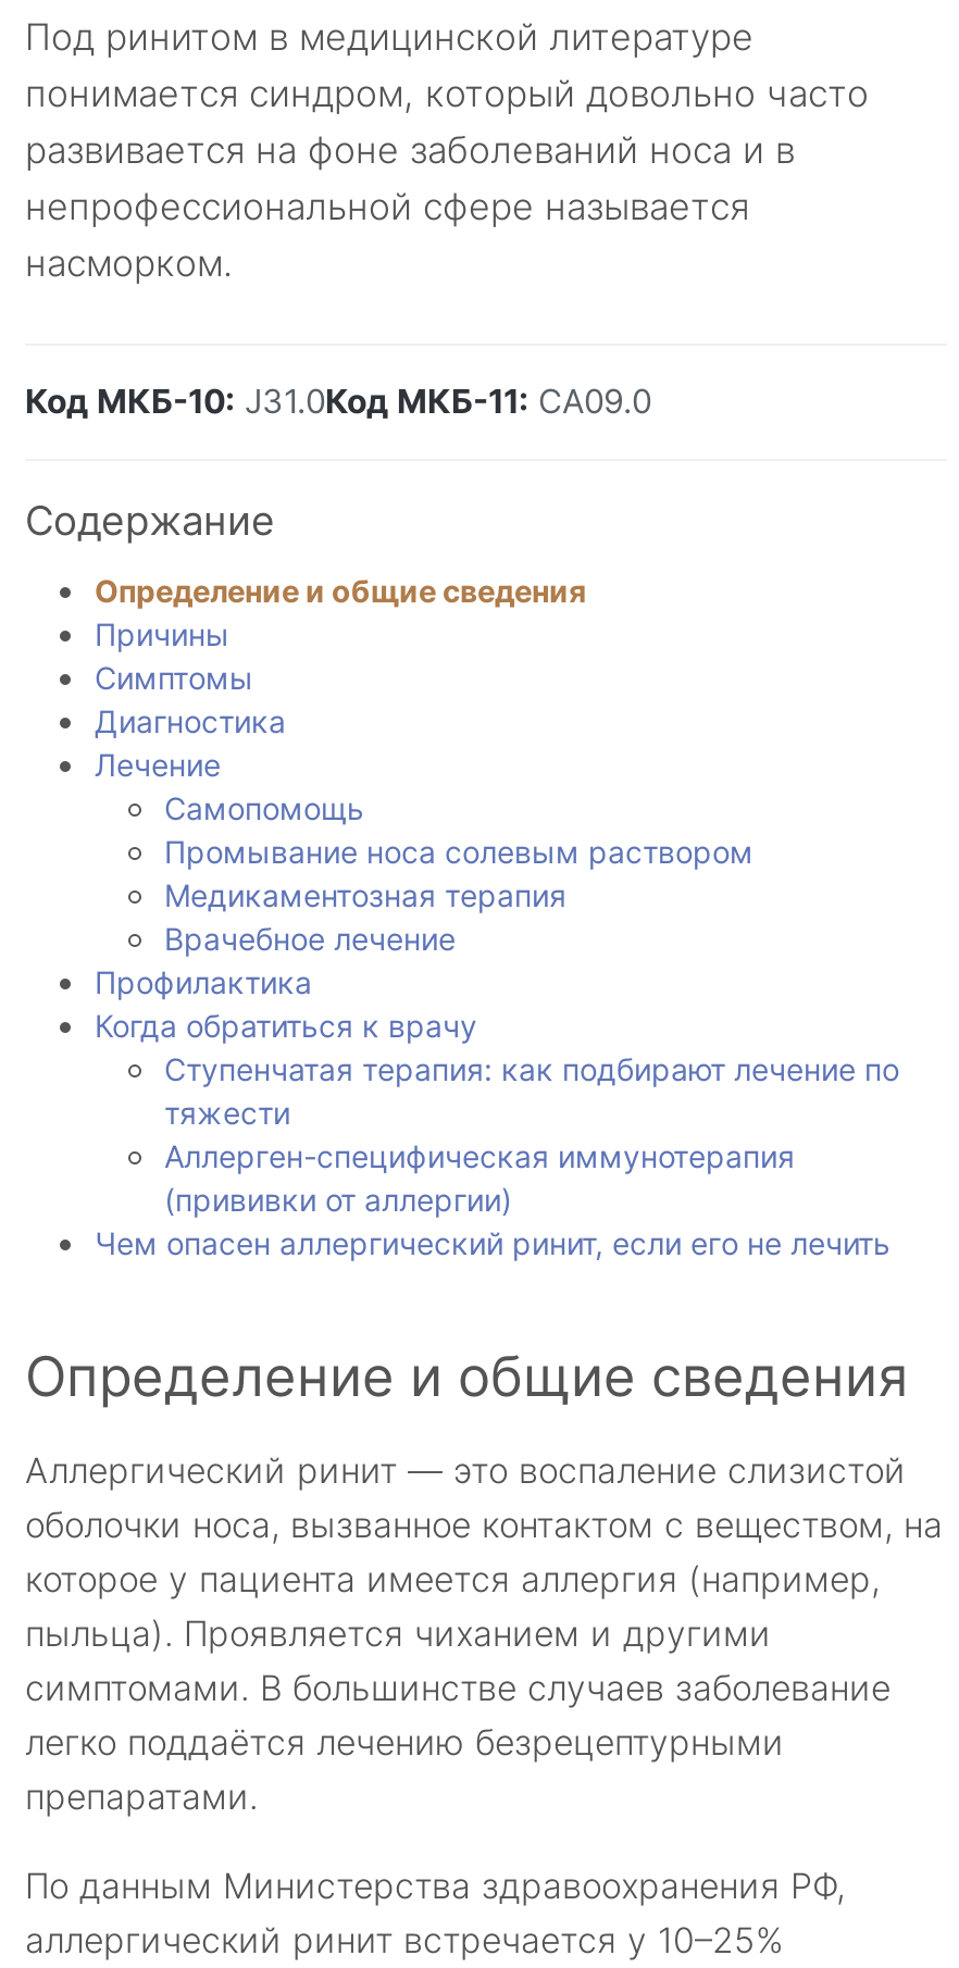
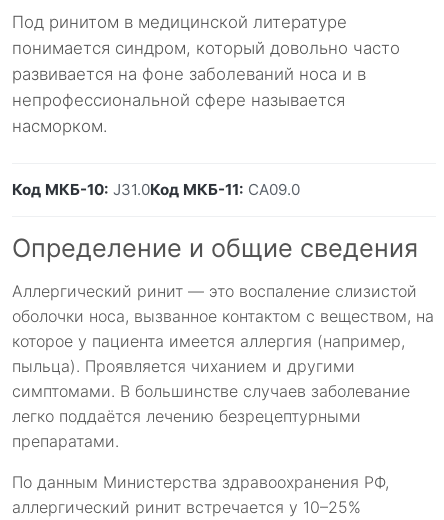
[25,495,899,1261] Содержание | Определение и общие сведения | Причины | Симптомы | Диагностика | Лечение | Самопомощь | Промывание носа солевым раствором | Медикаментозная терапия | Врачебное лечение | Профилактика | Когда обратиться к врачу | Ступенчатая терапия: как подбирают лечение по | тяжести | Аллерген-специфическая иммунотерапия | (прививки от аллергии) | Чем опасен аллергический ринит, если его не лечить -> none

